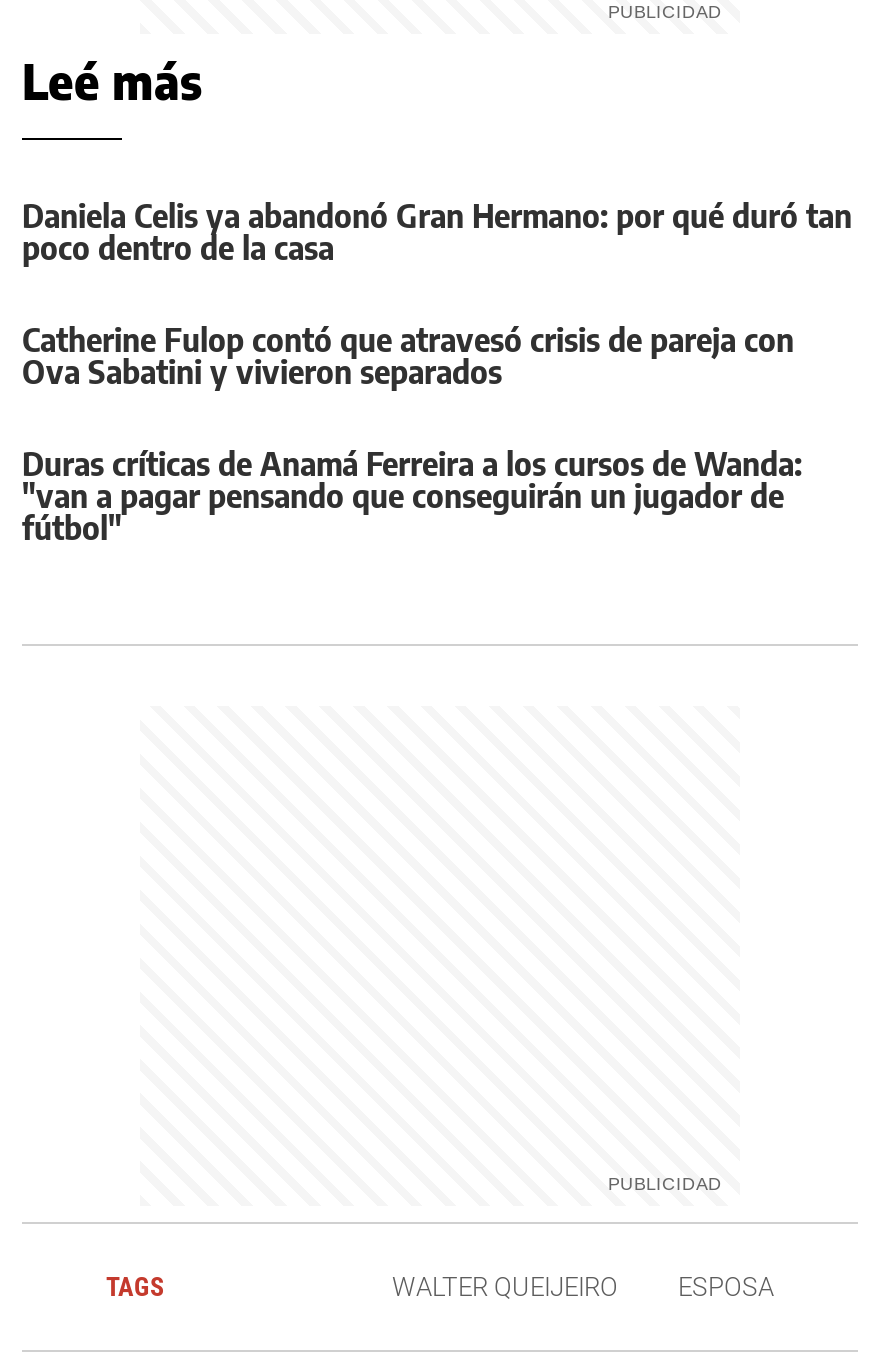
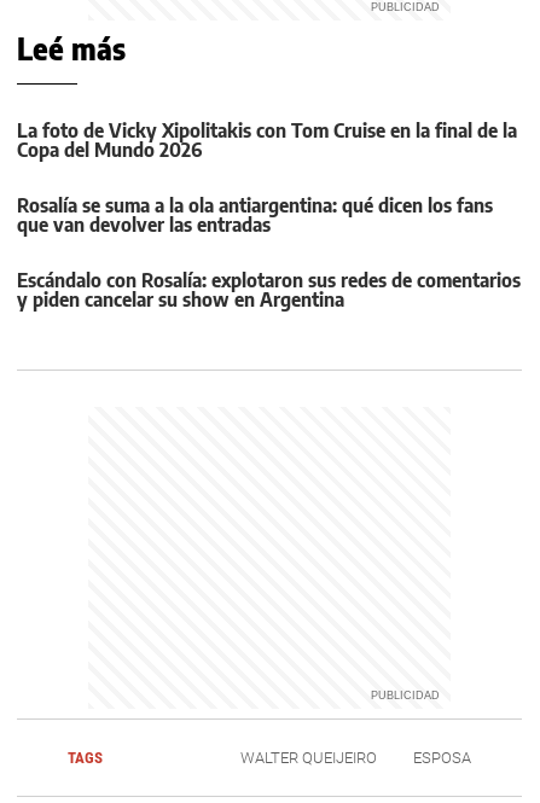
[22,196,852,268] Daniela Celis ya abandonó Gran Hermano: por qué duró tan | poco dentro de la casa -> [17,118,517,162] La foto de Vicky Xipolitakis con Tom Cruise en la final de la | Copa del Mundo 2026
[22,320,794,392] Catherine Fulop contó que atravesó crisis de pareja con | Ova Sabatini y vivieron separados -> [17,193,493,237] Rosalía se suma a la ola antiargentina: qué dicen los fans | que van devolver las entradas
[22,444,802,548] Duras críticas de Anamá Ferreira a los cursos de Wanda: | "van a pagar pensando que conseguirán un jugador de | fútbol" -> [17,268,521,312] Escándalo con Rosalía: explotaron sus redes de comentarios | y piden cancelar su show en Argentina

